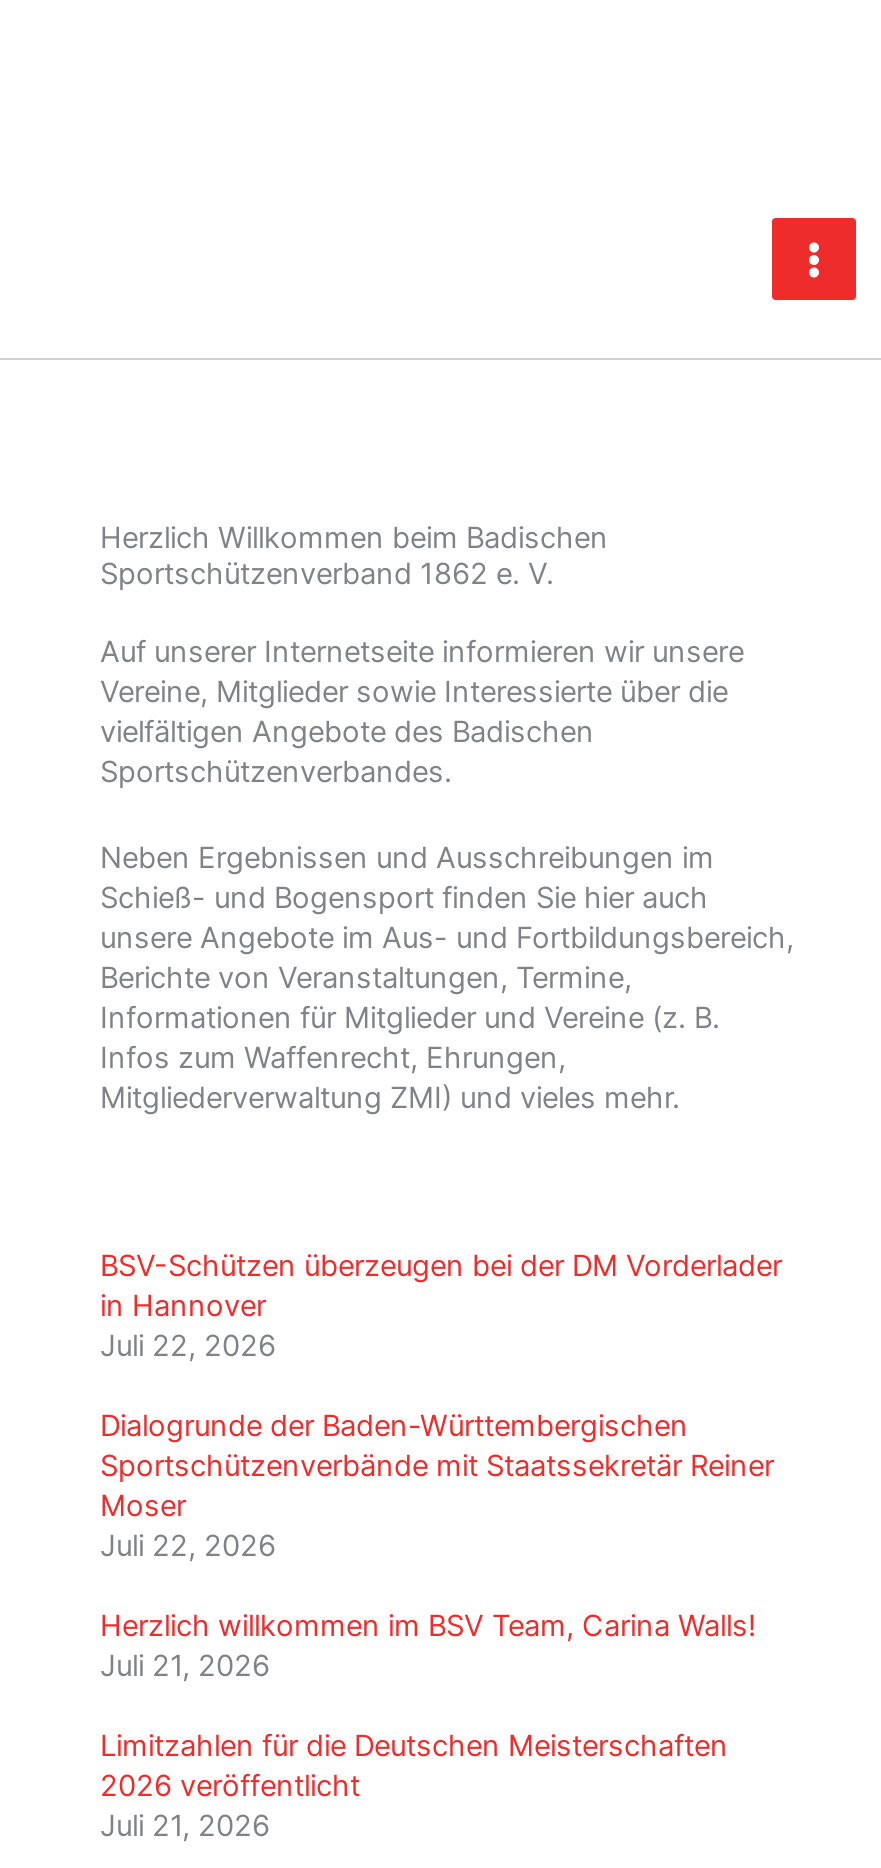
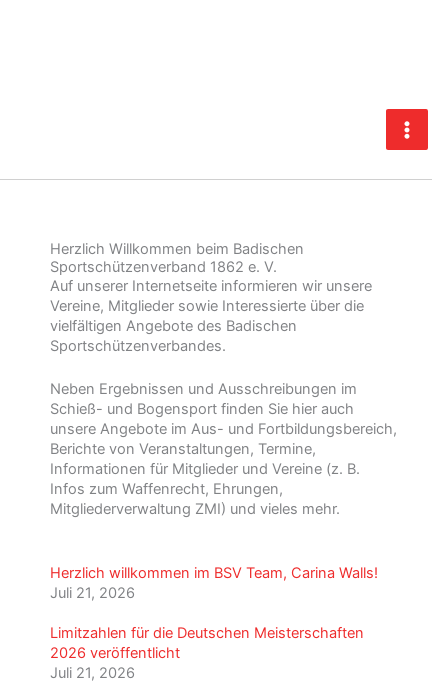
[100,1247,782,1563] BSV-Schützen überzeugen bei der DM Vorderlader | in Hannover | Juli 22, 2026 | Dialogrunde der Baden-Württembergischen | Sportschützenverbände mit Staatssekretär Reiner | Moser | Juli 22, 2026 -> none

